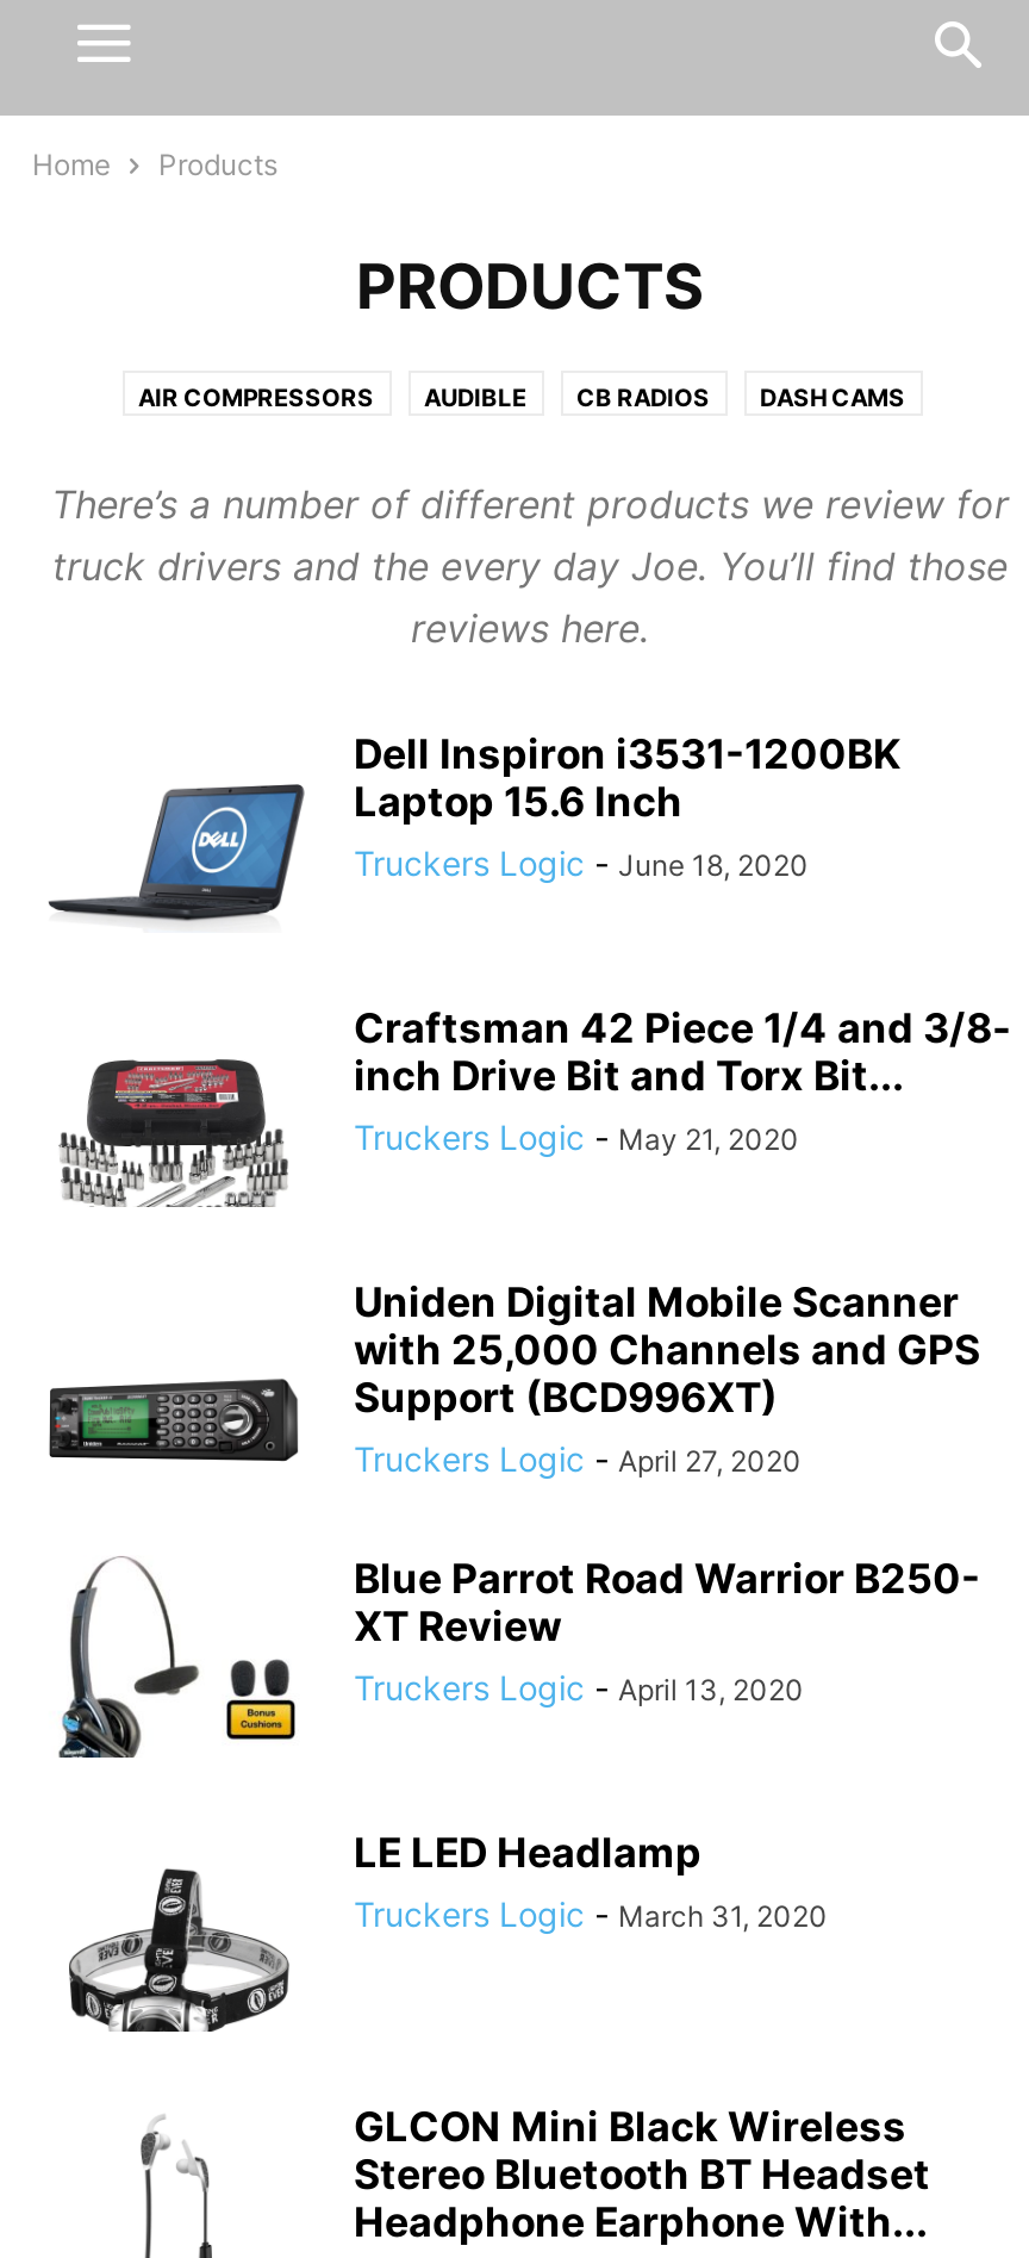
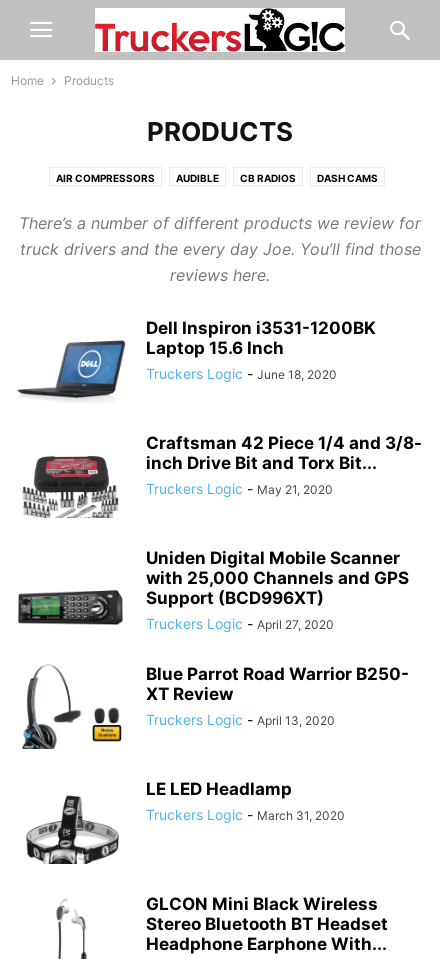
none -> [94,7,345,52] [image]

